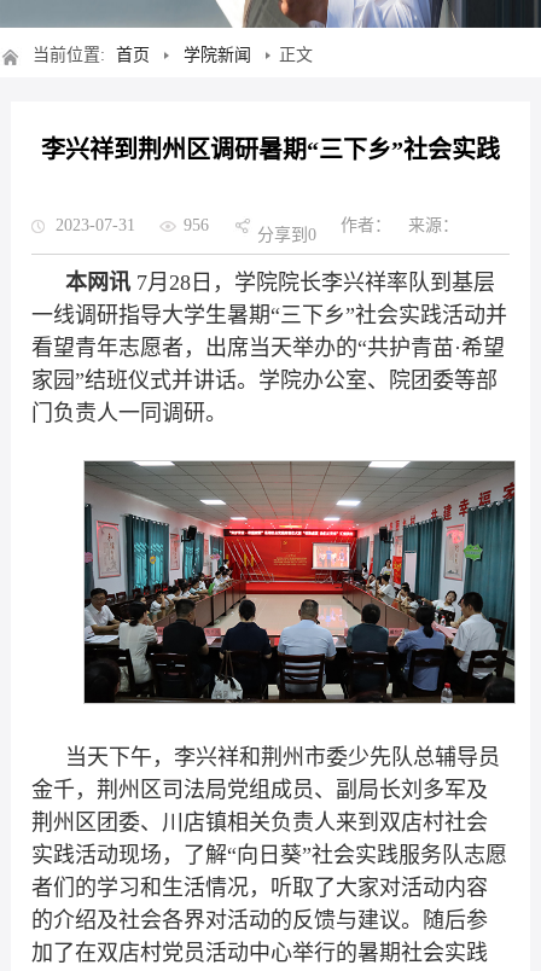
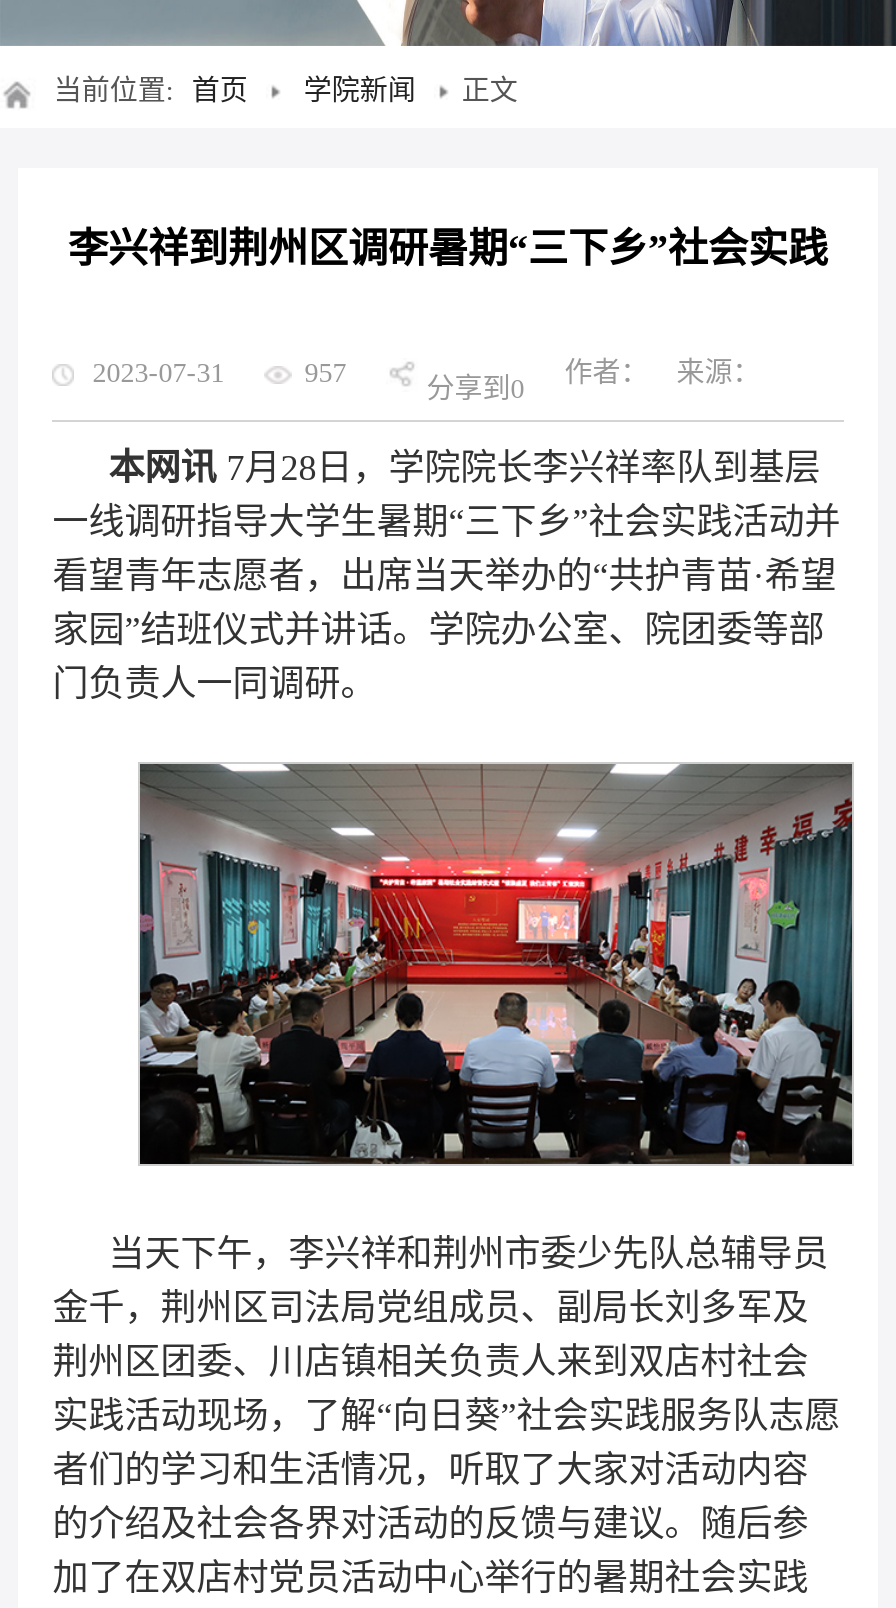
[184,216,209,234] 956 -> [304,358,346,388] 957

